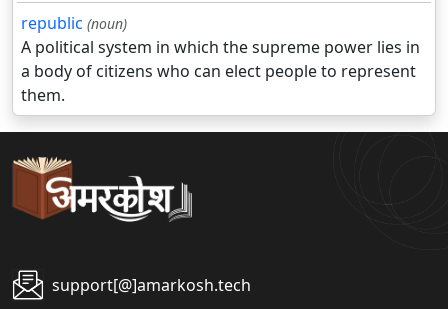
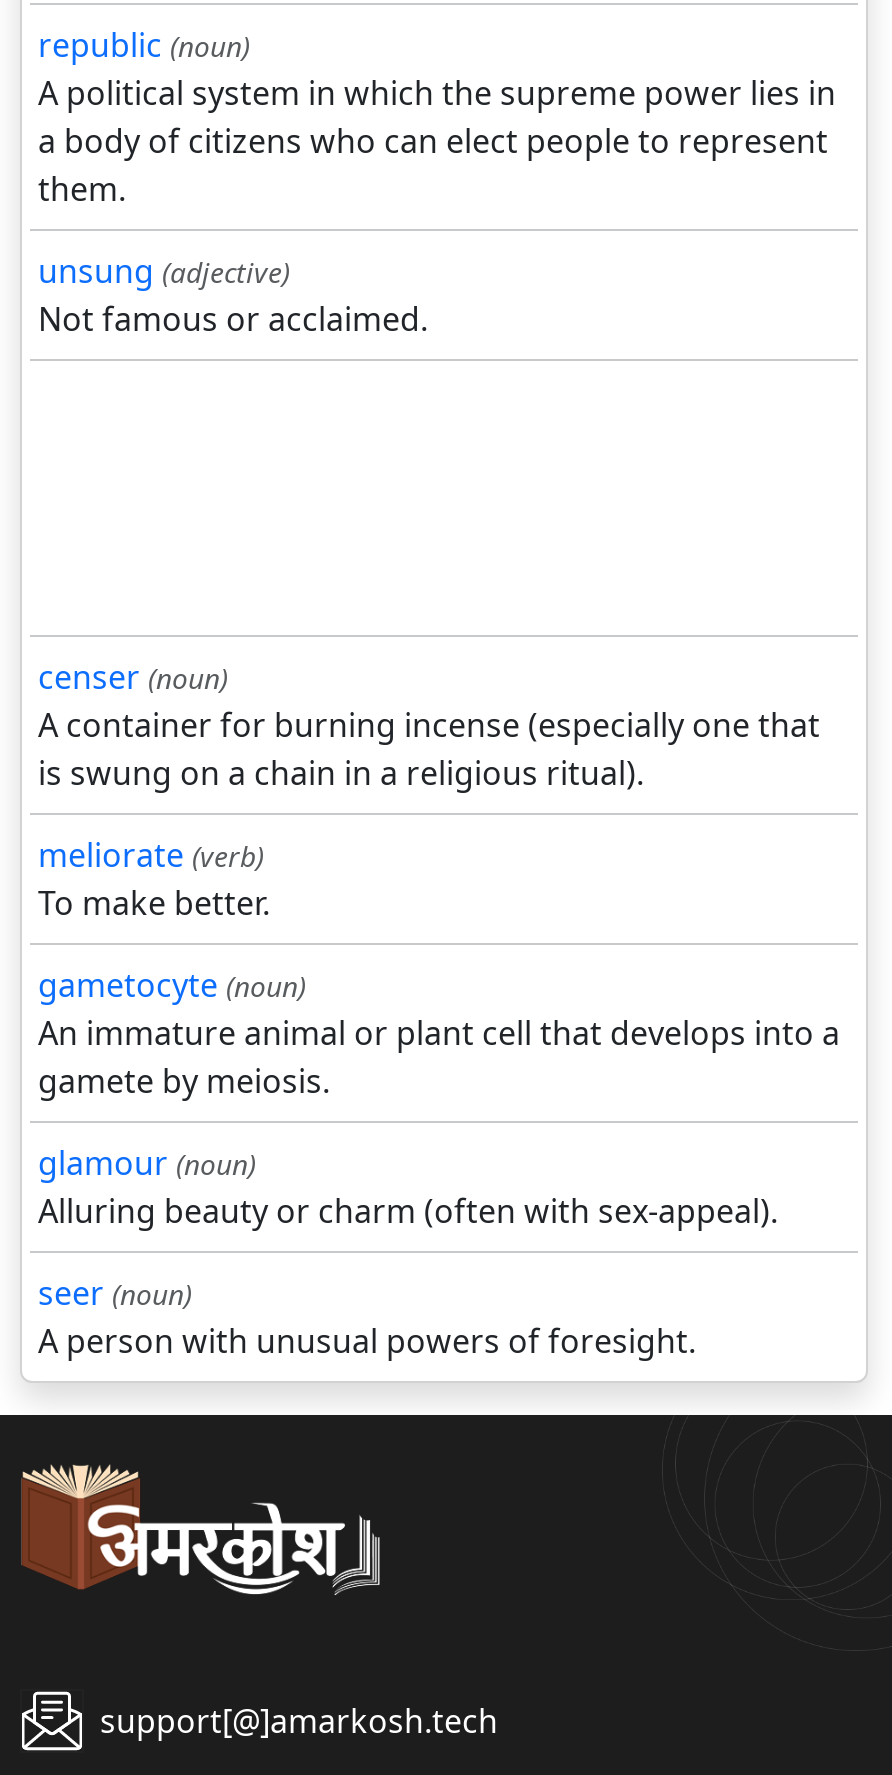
none -> [38,249,428,341] unsung (adjective) | Not famous or acclaimed.
none -> [38,655,840,1363] censer (noun) | A container for burning incense (especially one that | is swung on a chain in a religious ritual). | meliorate (verb) | To make better. | gametocyte (noun) | An immature animal or plant cell that develops into a | gamete by meiosis. | glamour (noun) | Alluring beauty or charm (often with sex-appeal). | seer (noun) | A person with unusual powers of foresight.

